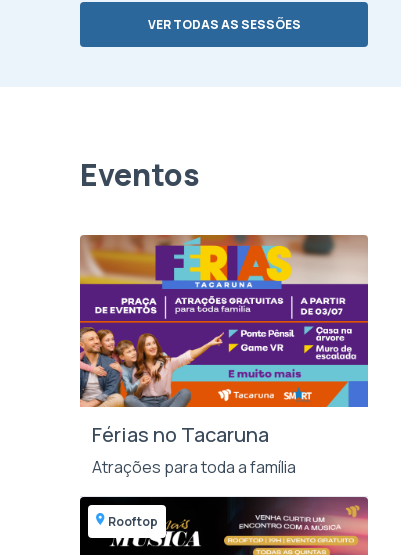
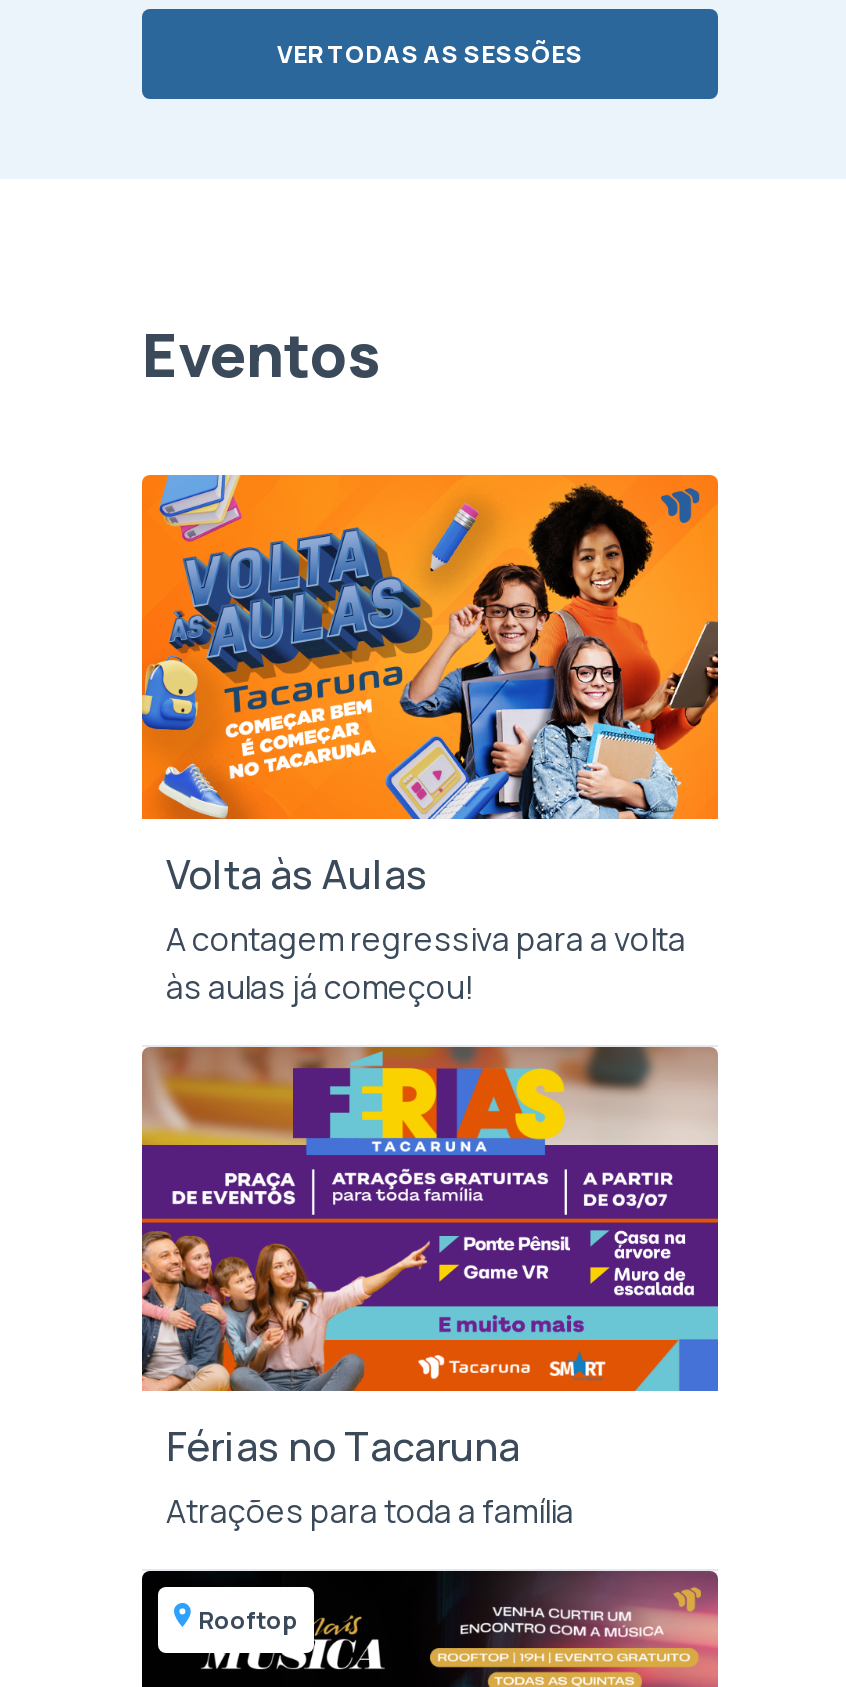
none -> [140,473,720,1009] [image] | Volta às Aulas | A contagem regressiva para a volta | às aulas já começou!

